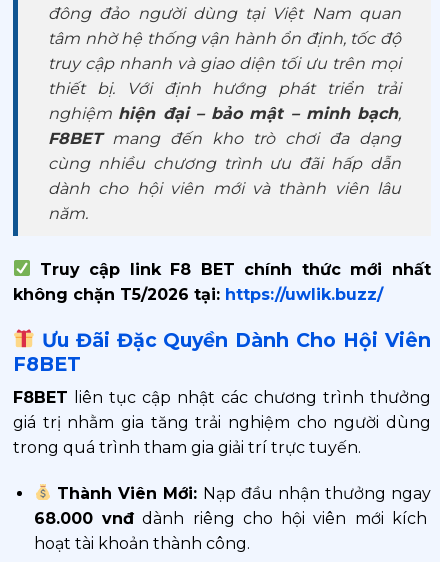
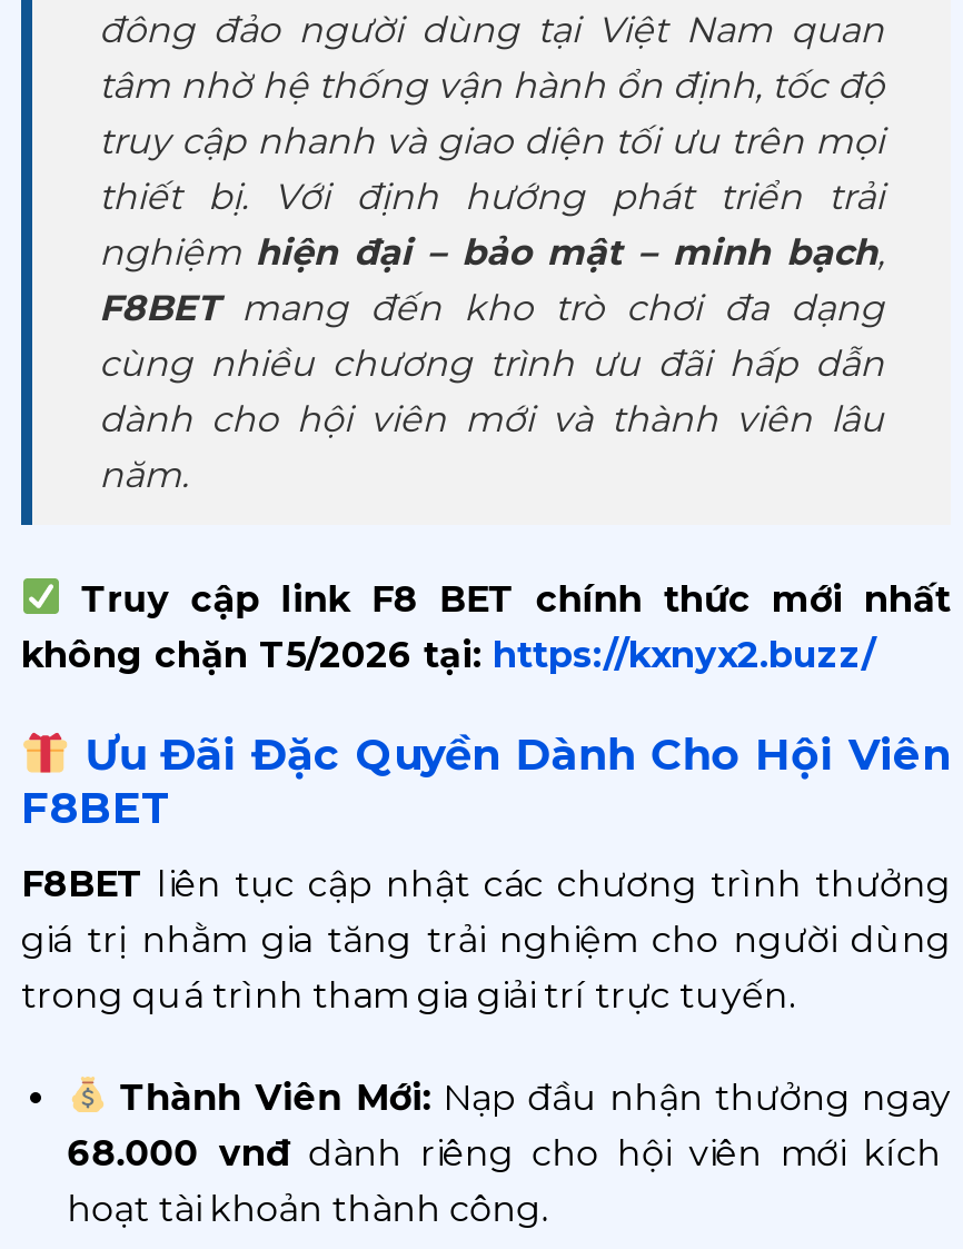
[13,285,383,304] không chặn T5/2026 tại: https://uwlik.buzz/ -> [21,633,875,676] không chặn T5/2026 tại: https://kxnyx2.buzz/

